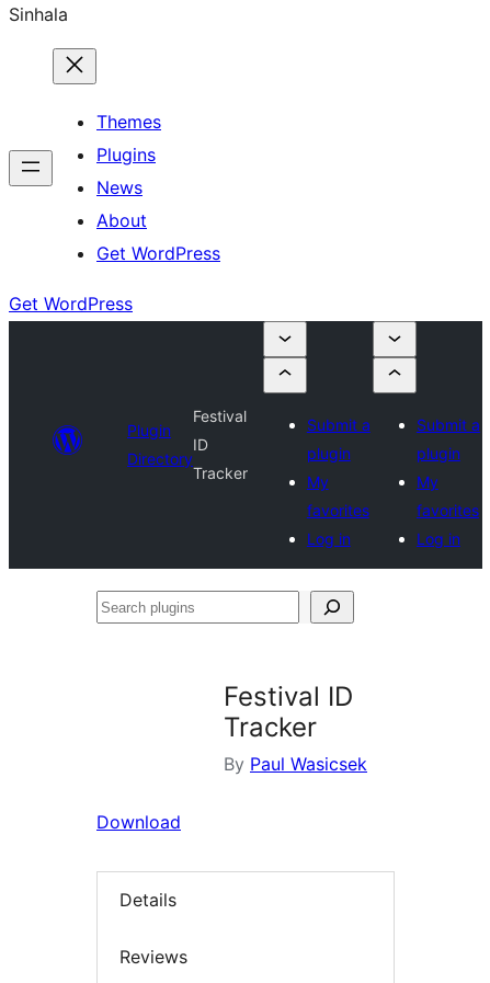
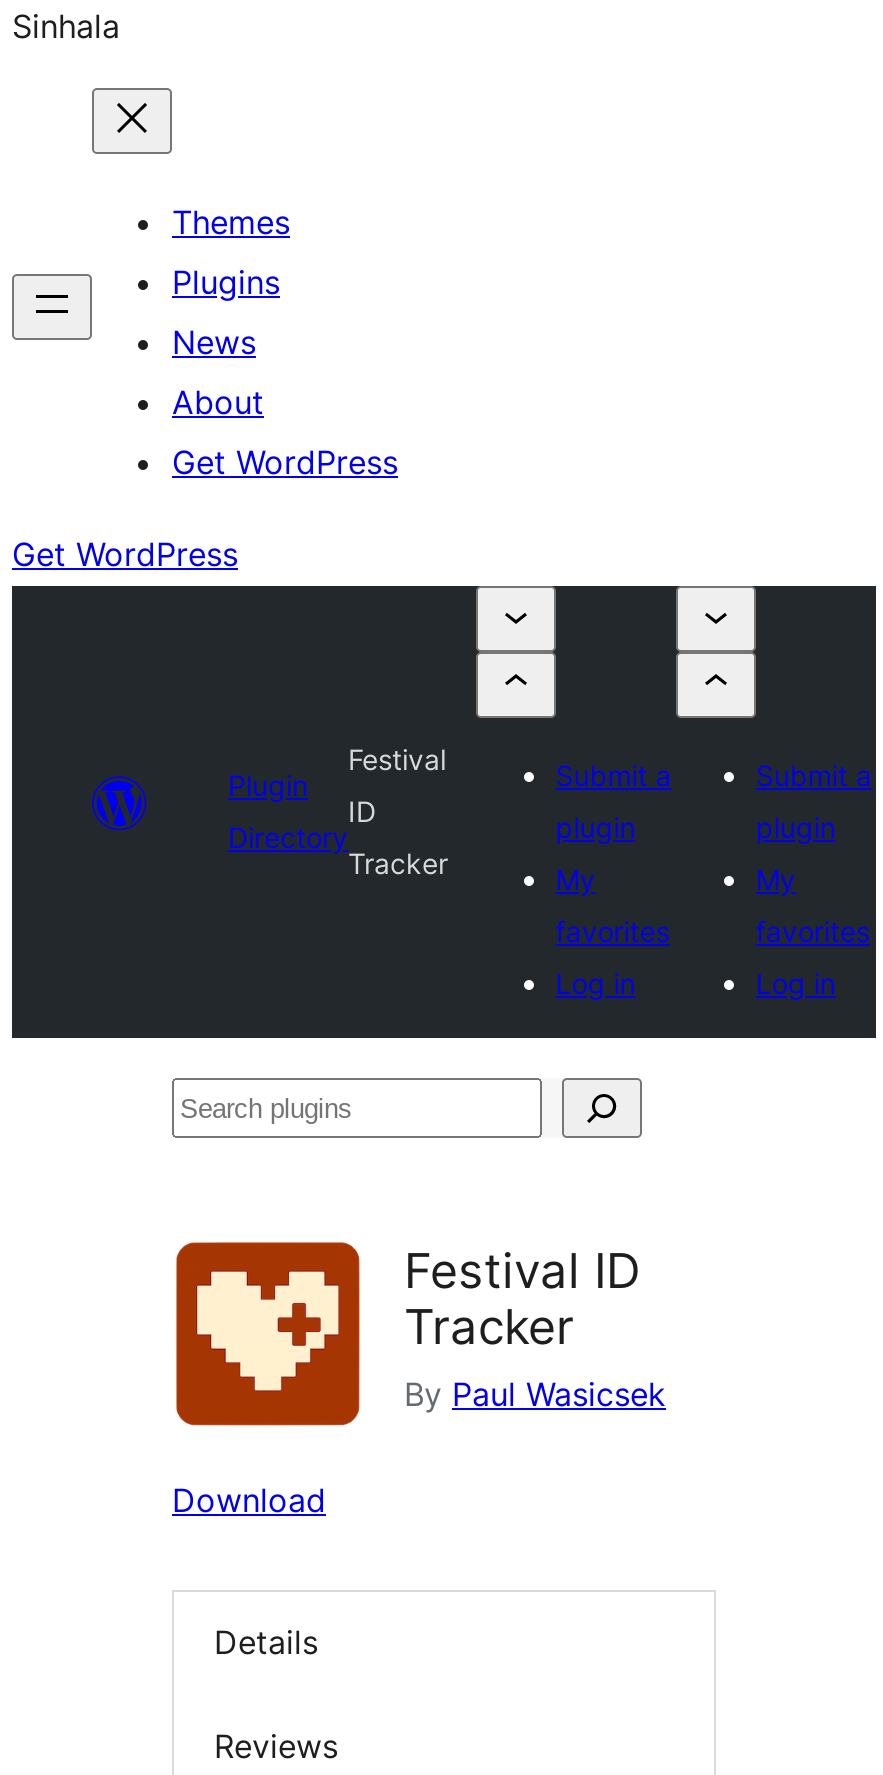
none -> [174,1240,362,1428] [image]

